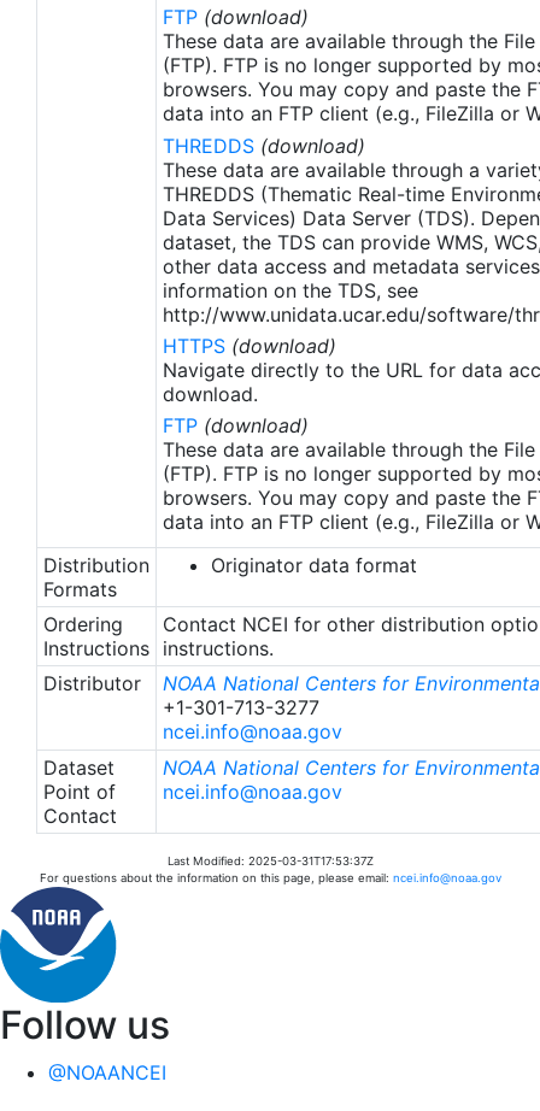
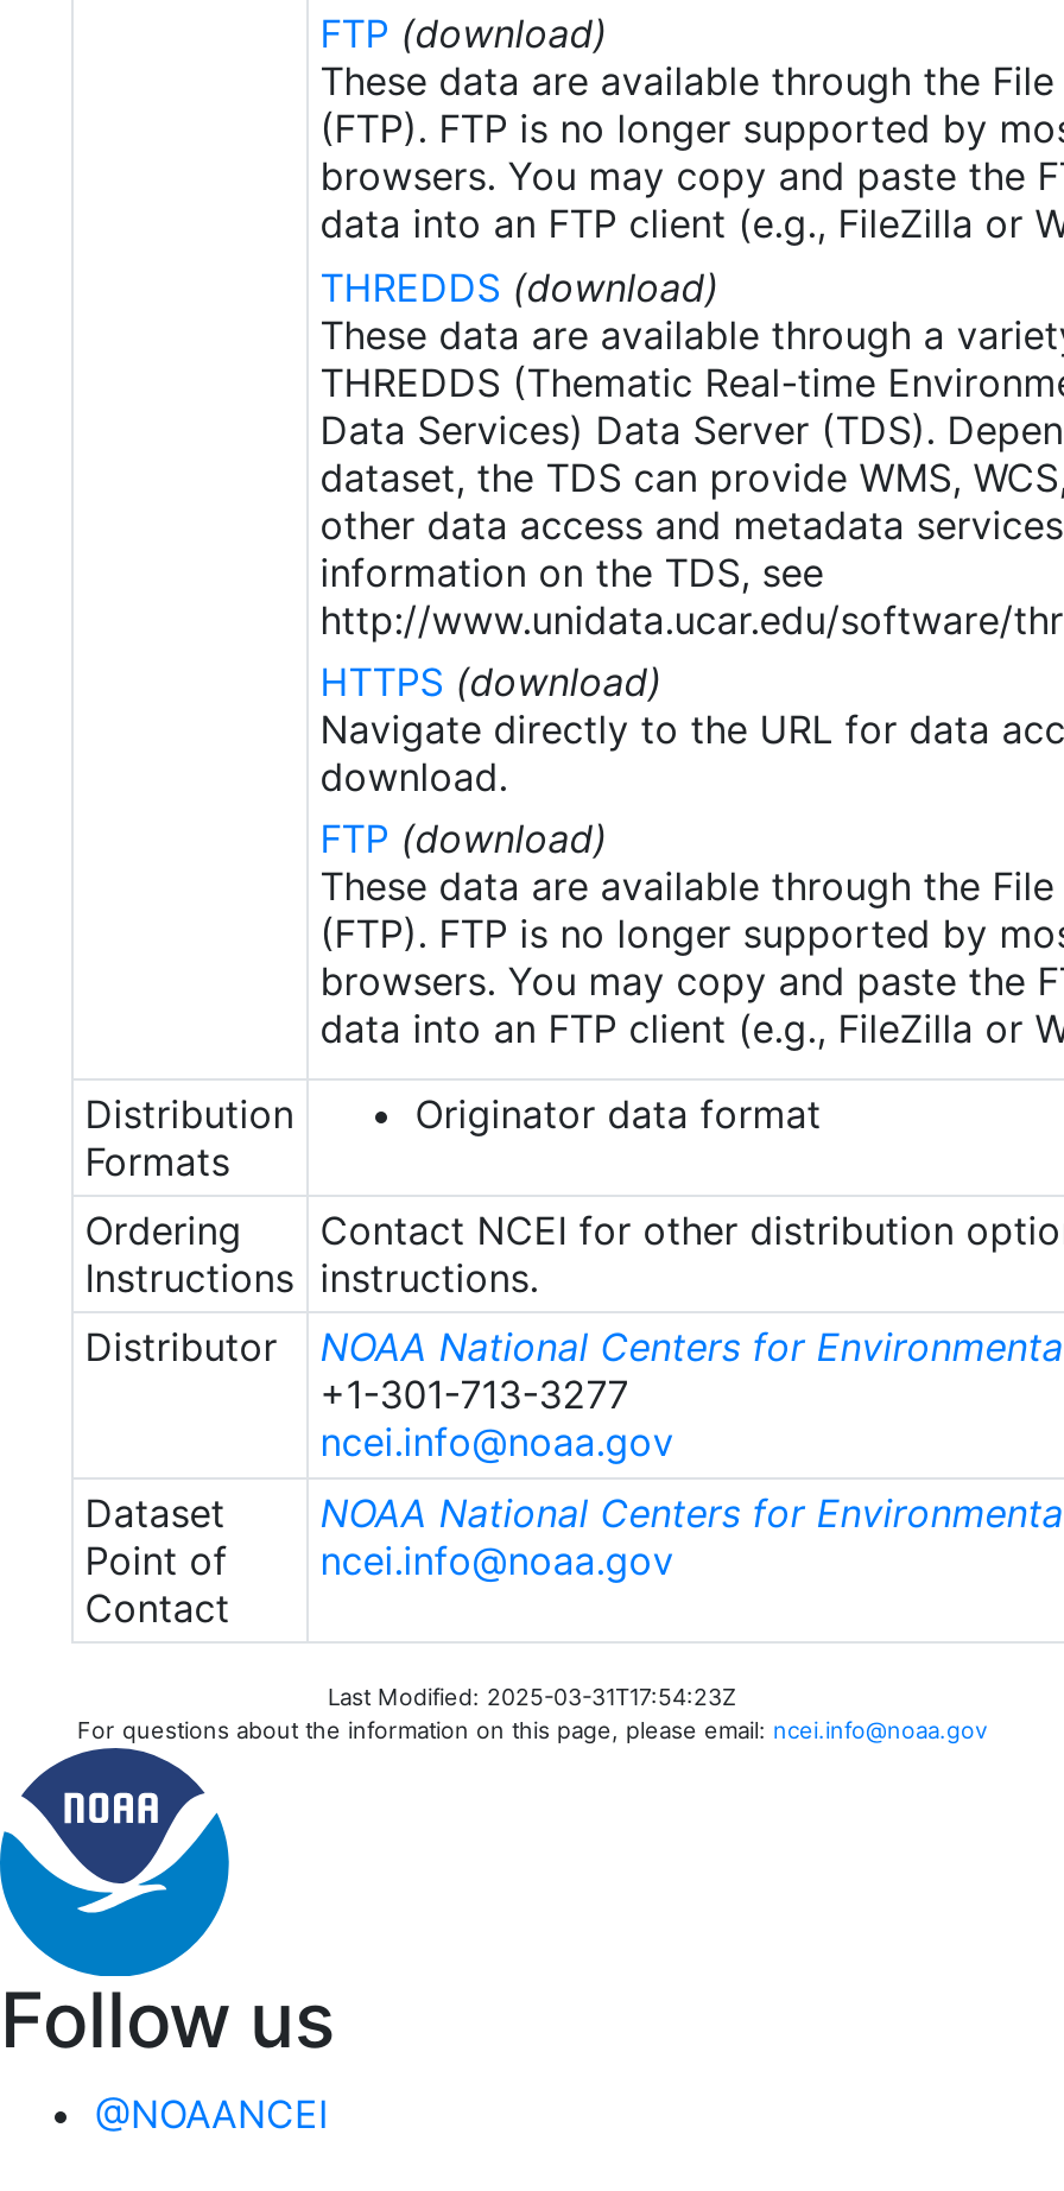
[167,854,373,867] Last Modified: 2025-03-31T17:53:37Z -> [328,1683,736,1709] Last Modified: 2025-03-31T17:54:23Z

